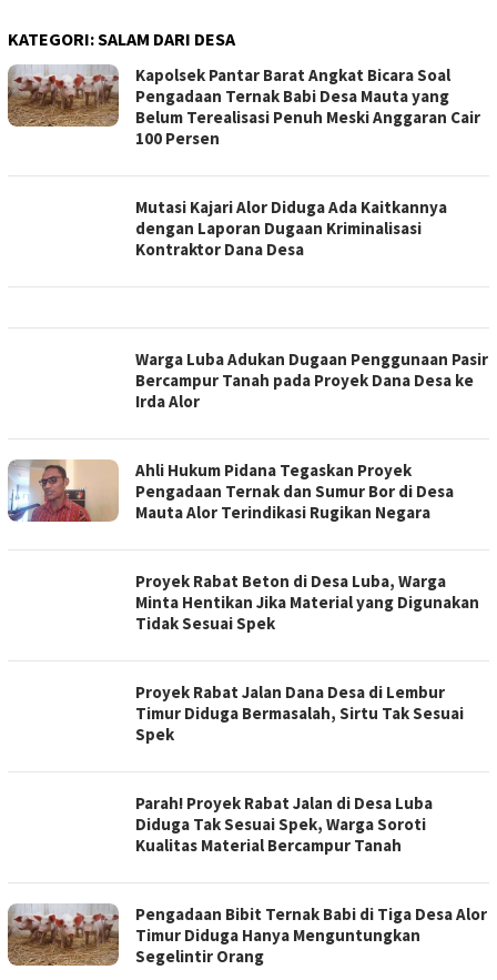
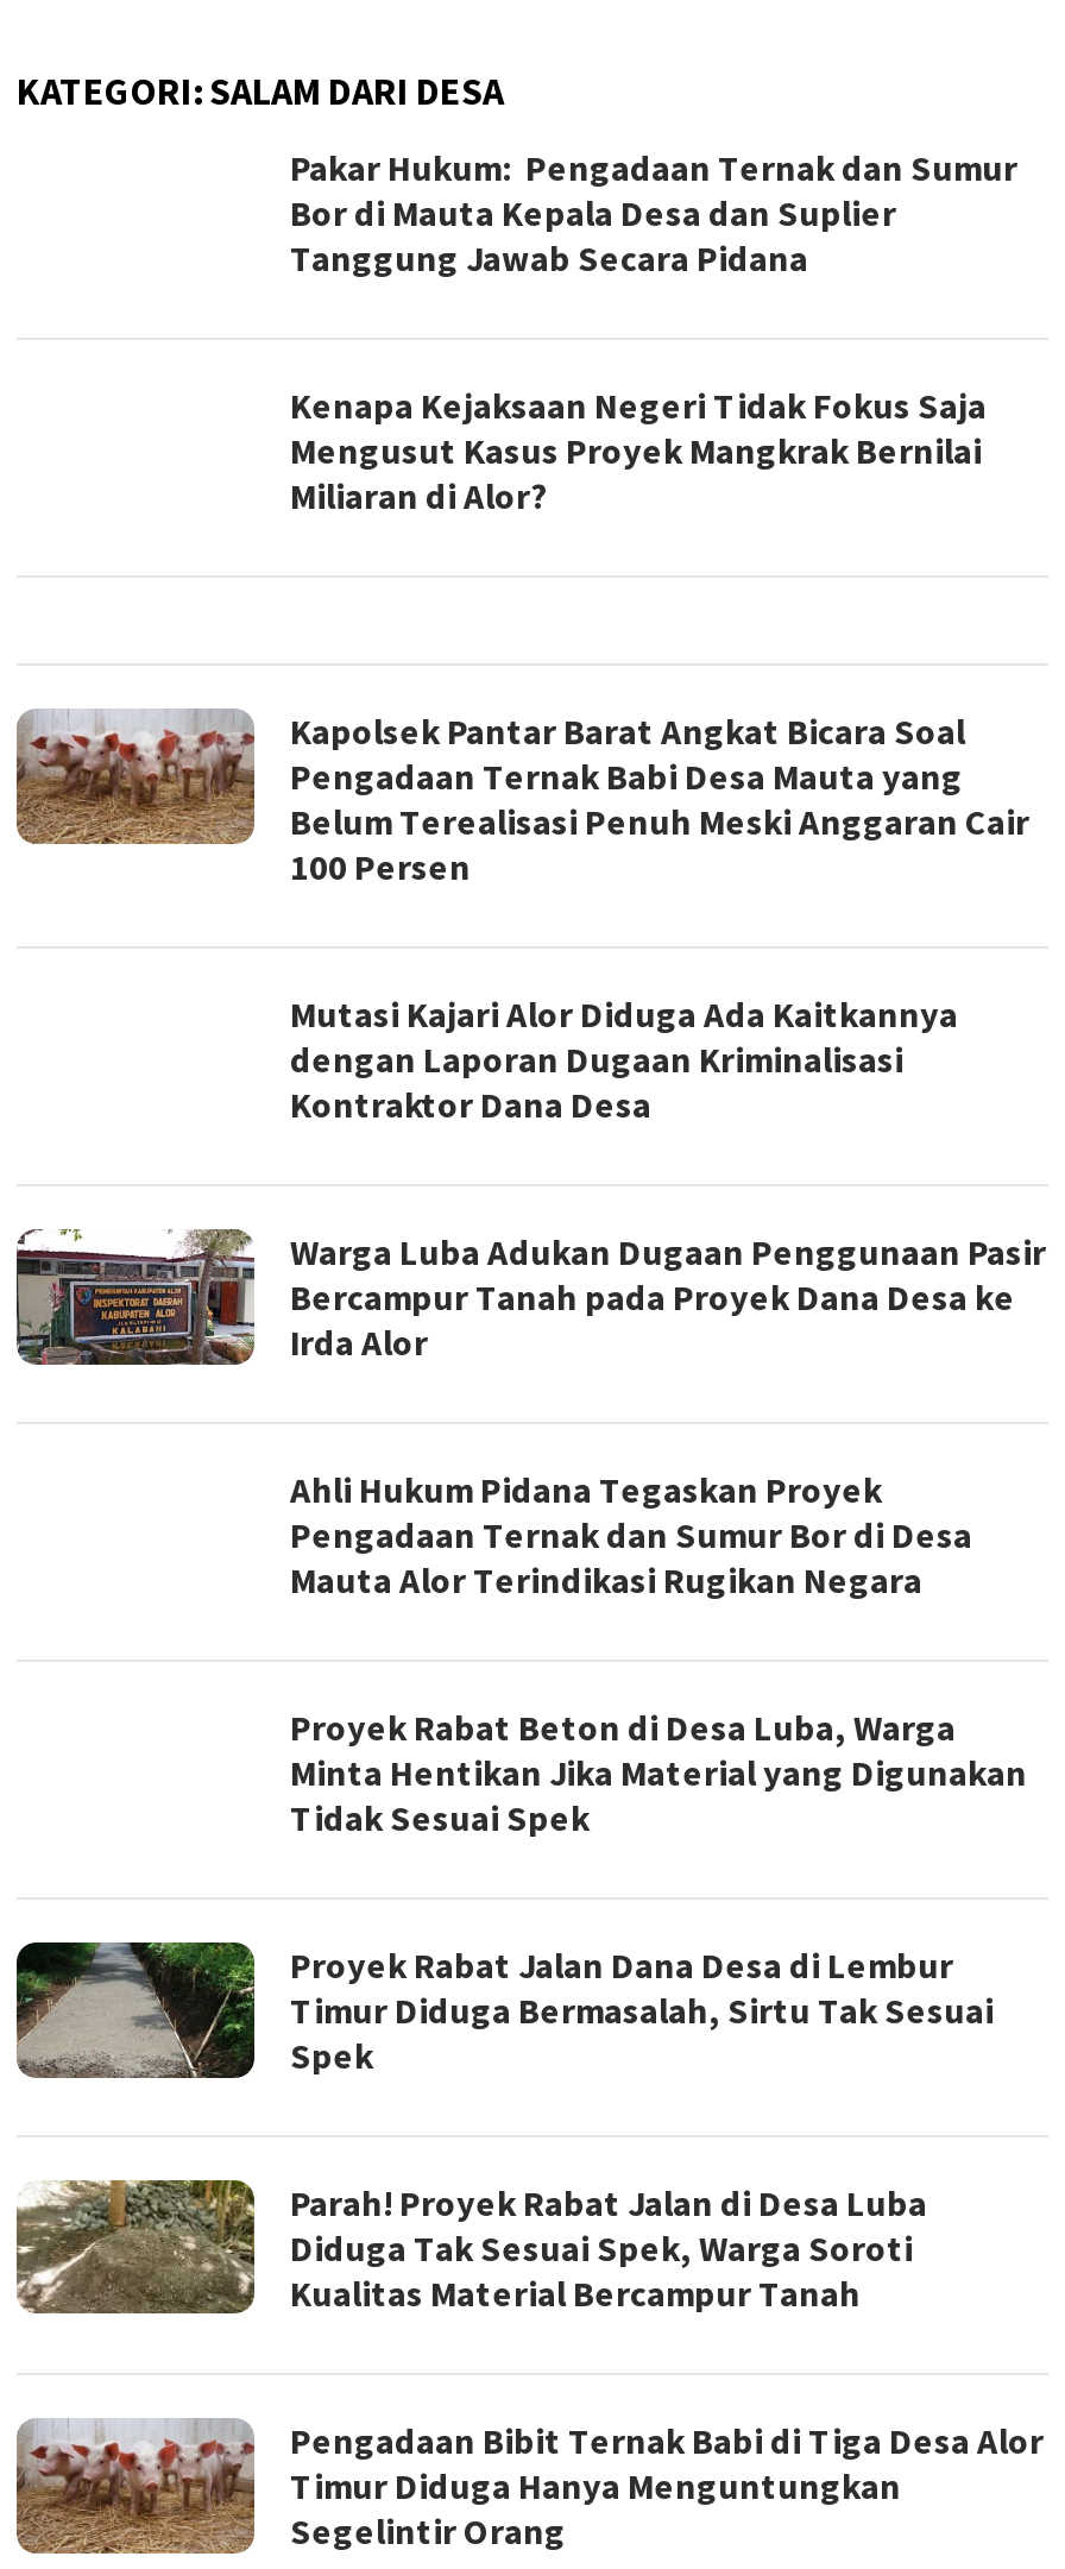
none -> [290,145,1017,518] Pakar Hukum: Pengadaan Ternak dan Sumur | Bor di Mauta Kepala Desa dan Suplier | Tanggung Jawab Secara Pidana | Kenapa Kejaksaan Negeri Tidak Fokus Saja | Mengusut Kasus Proyek Mangkrak Bernilai | Miliaran di Alor?
moved [6,63,480,260] -> [12,705,1029,1127]: [image] | Kapolsek Pantar Barat Angkat Bicara Soal | Pengadaan Ternak Babi Desa Mauta yang | Belum Terealisasi Penuh Meski Anggaran Cair | 100 Persen | Mutasi Kajari Alor Diduga Ada Kaitkannya | dengan Laporan Dugaan Kriminalisasi | Kontraktor Dana Desa
none -> [14,1226,257,1368] [image]
[7,458,120,523] [image] -> none
none -> [14,1939,257,2082] [image]
none -> [14,2177,257,2317] [image]

